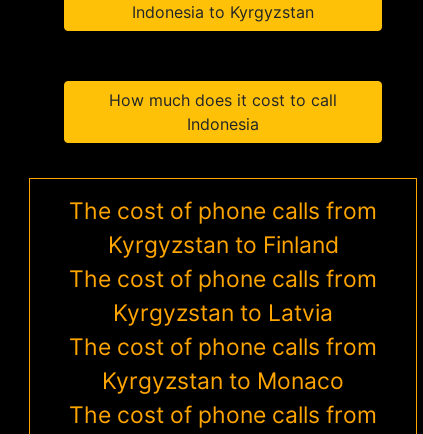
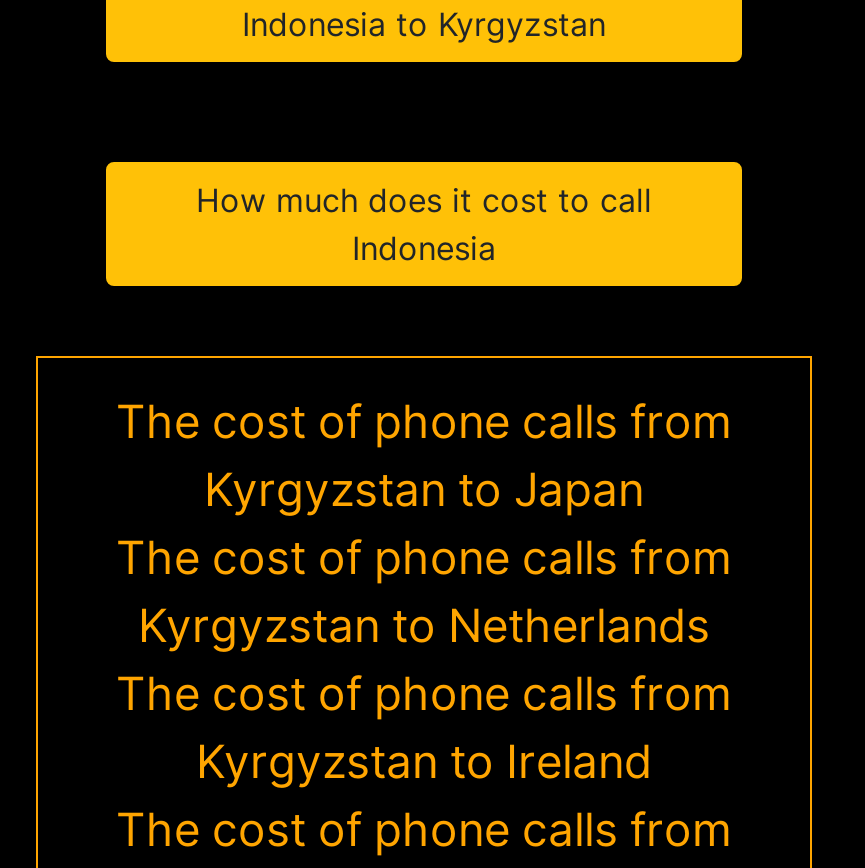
[107,231,338,259] Kyrgyzstan to Finland -> [204,462,644,518] Kyrgyzstan to Japan
[113,299,333,327] Kyrgyzstan to Latvia -> [138,598,710,654] Kyrgyzstan to Netherlands
[102,367,344,395] Kyrgyzstan to Monaco -> [196,734,652,790] Kyrgyzstan to Ireland

